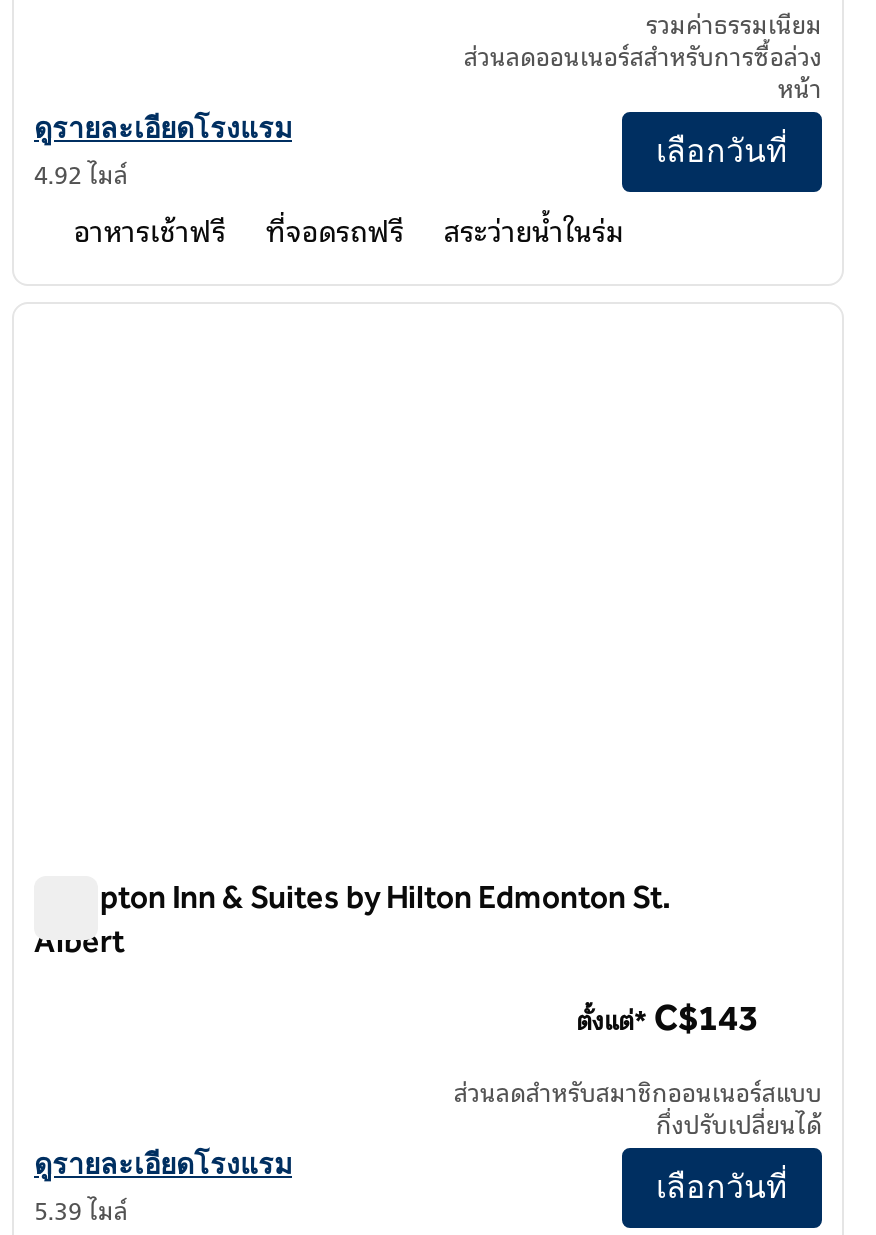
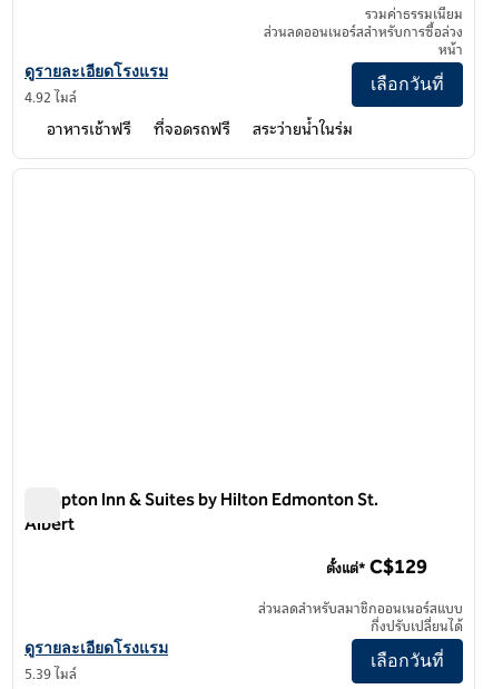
[576,997,758,1041] ตั้งแต่* C$143 -> [326,555,427,579] ตั้งแต่* C$129

